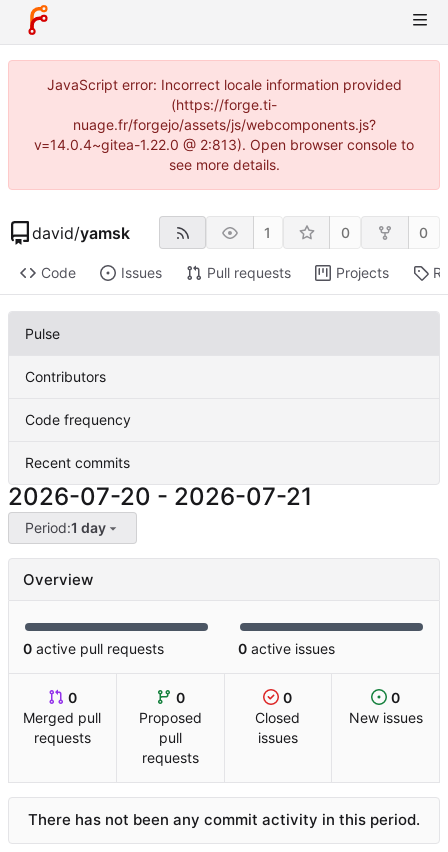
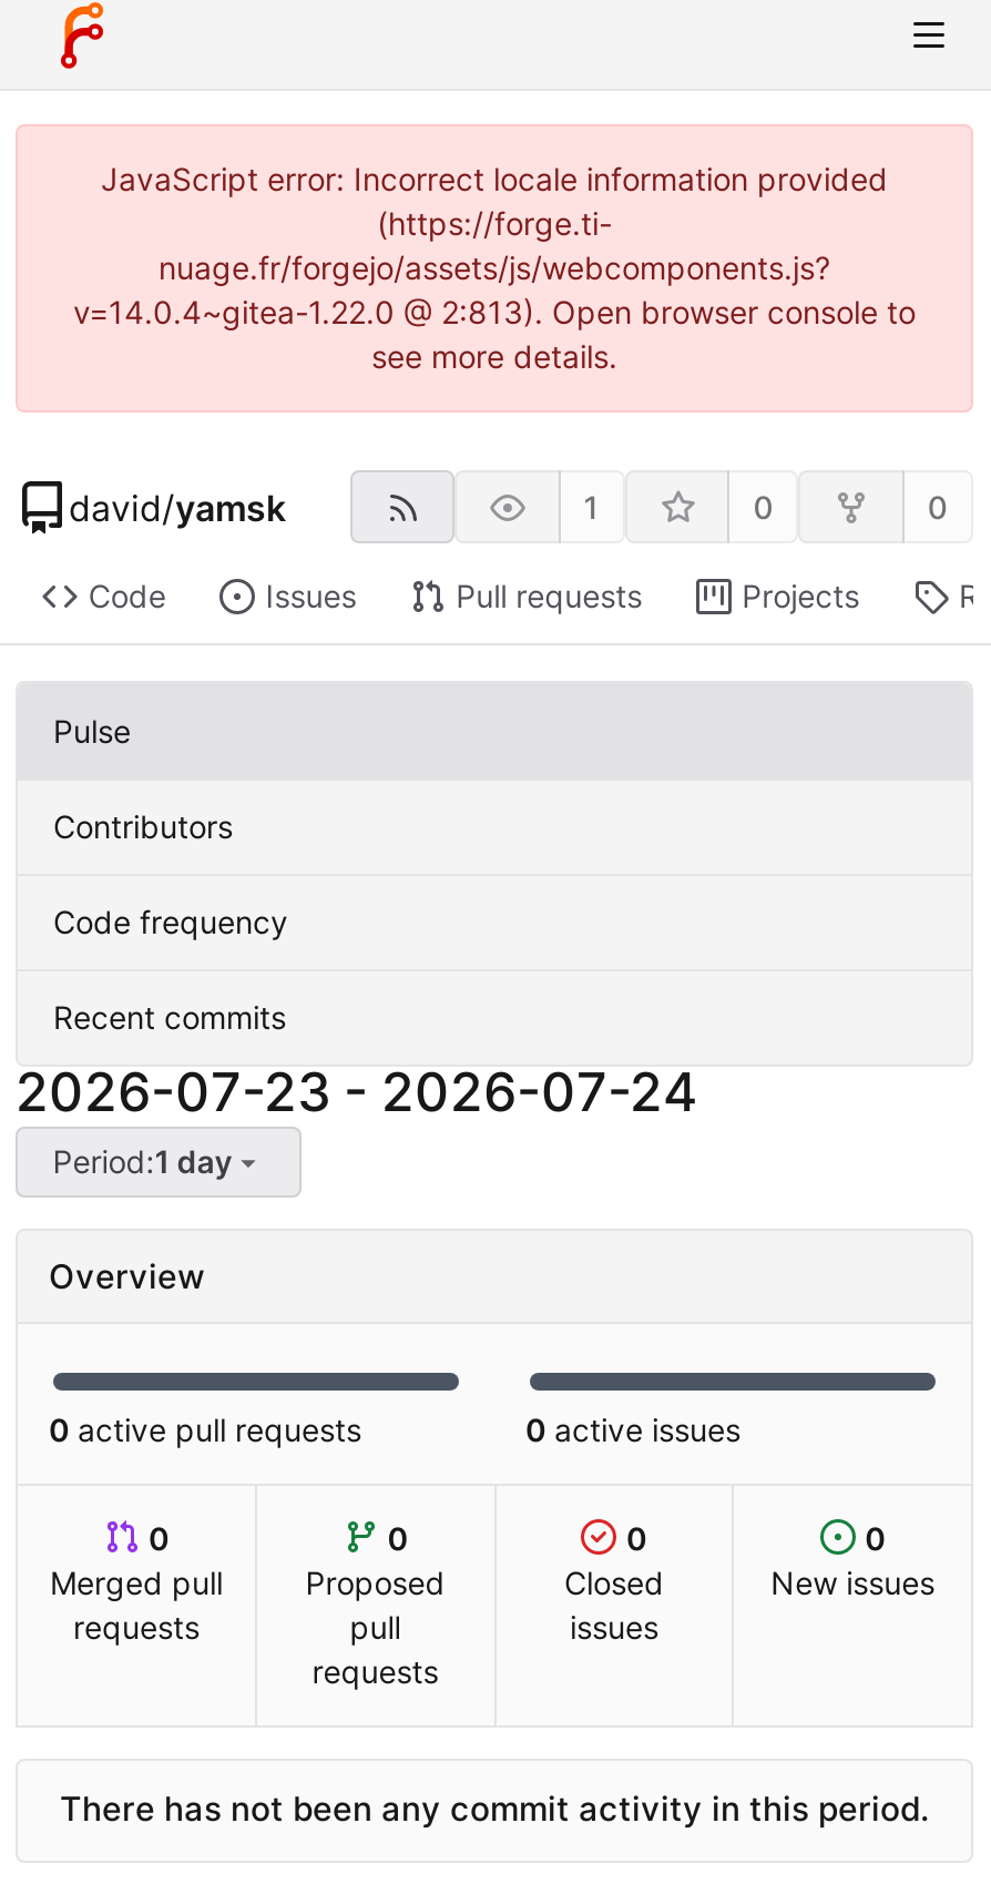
[8,482,312,511] 2026-07-20 - 2026-07-21 -> [16,1060,698,1124] 2026-07-23 - 2026-07-24

